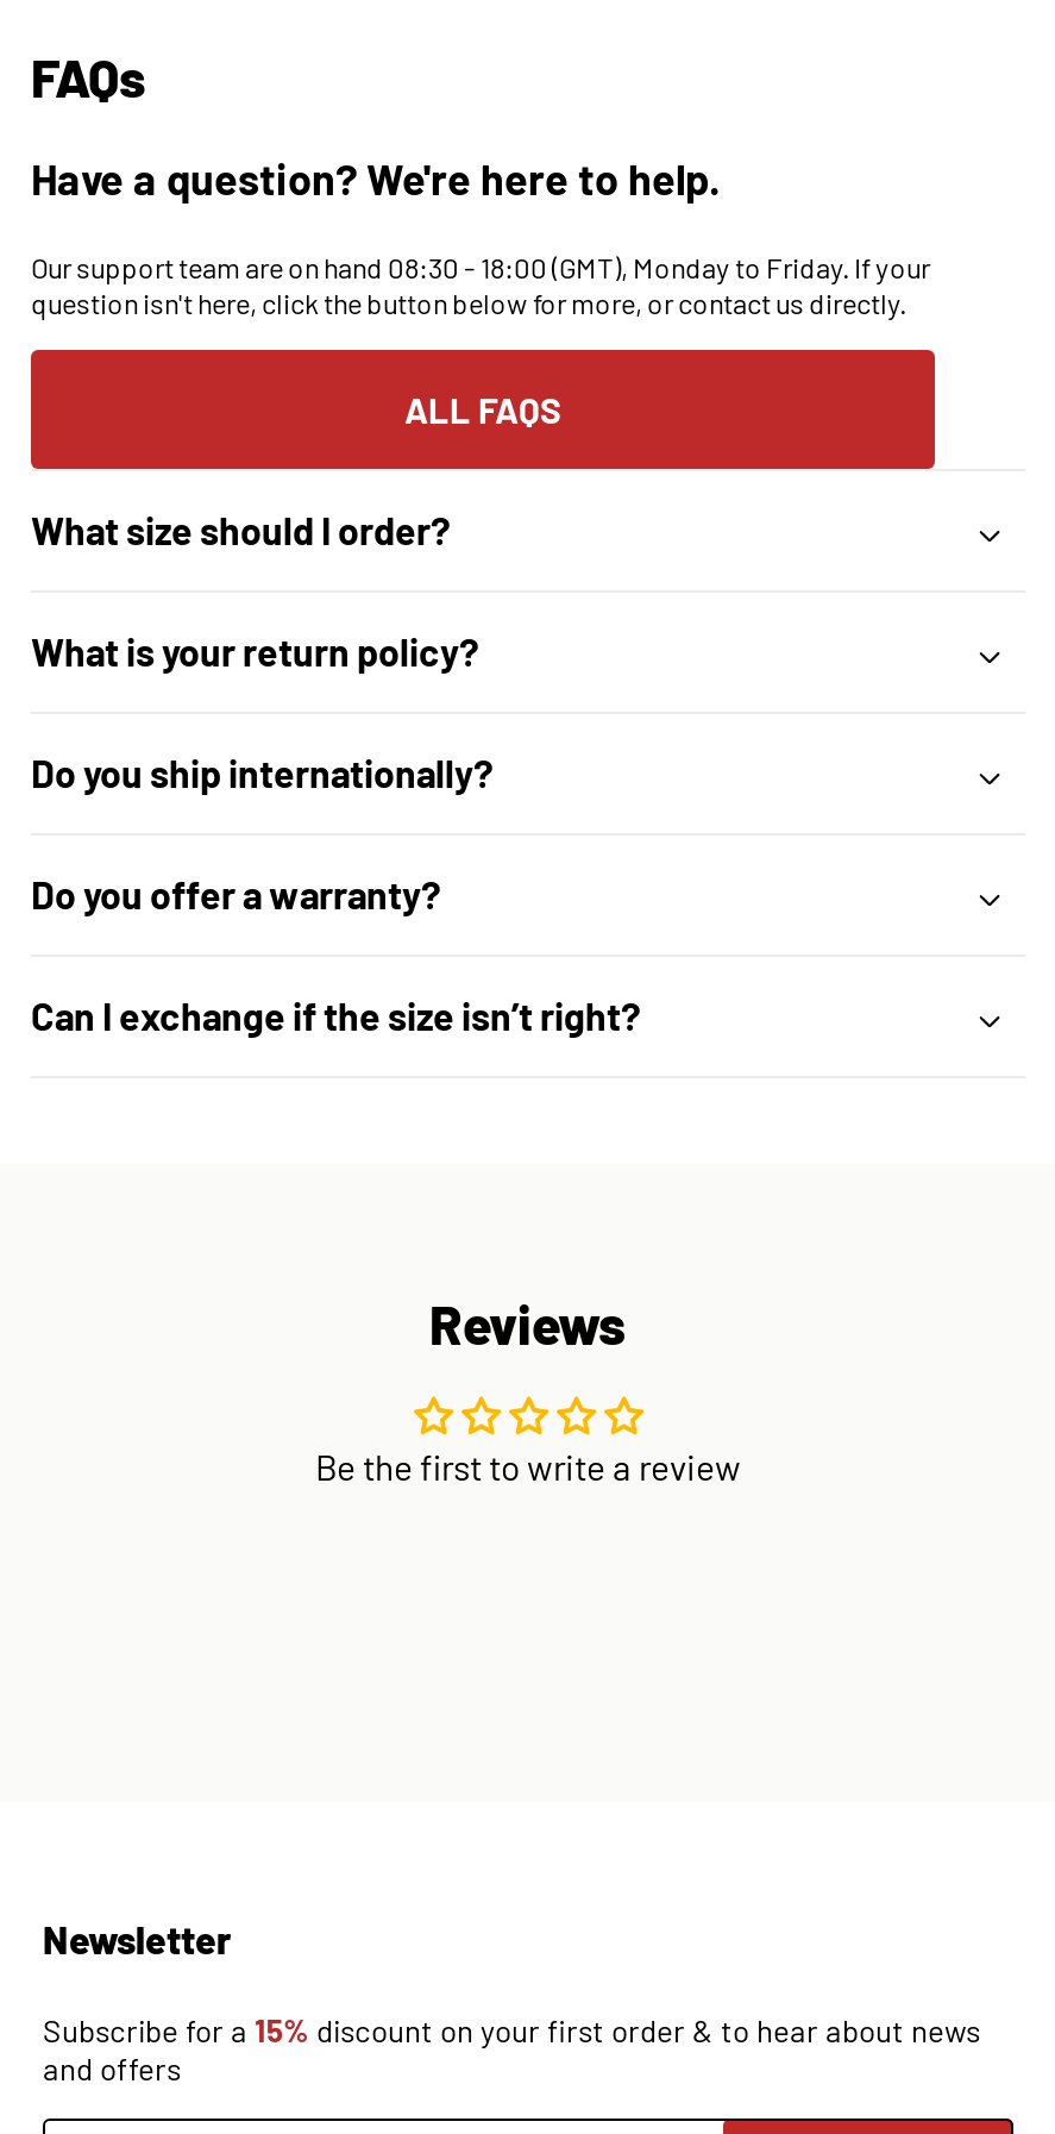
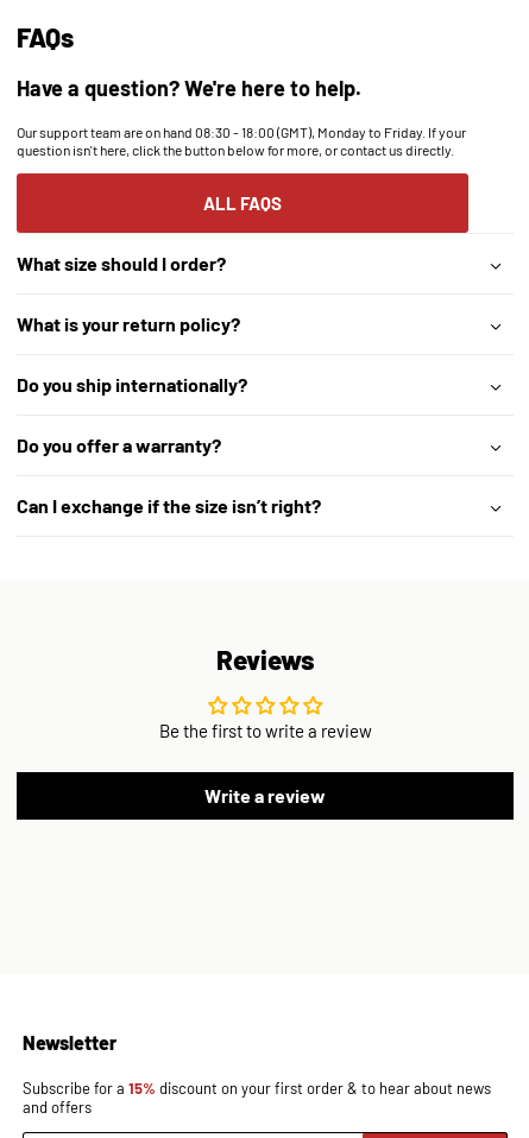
none -> [204,784,326,806] Write a review

